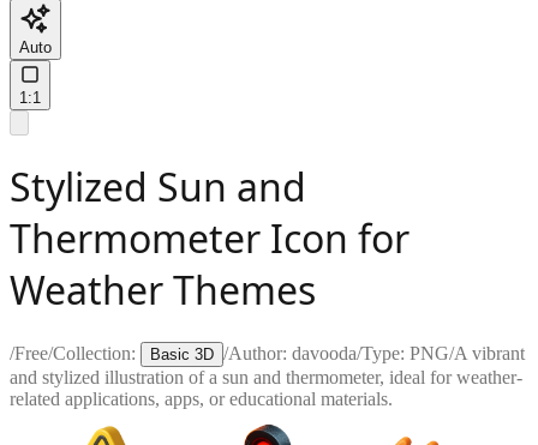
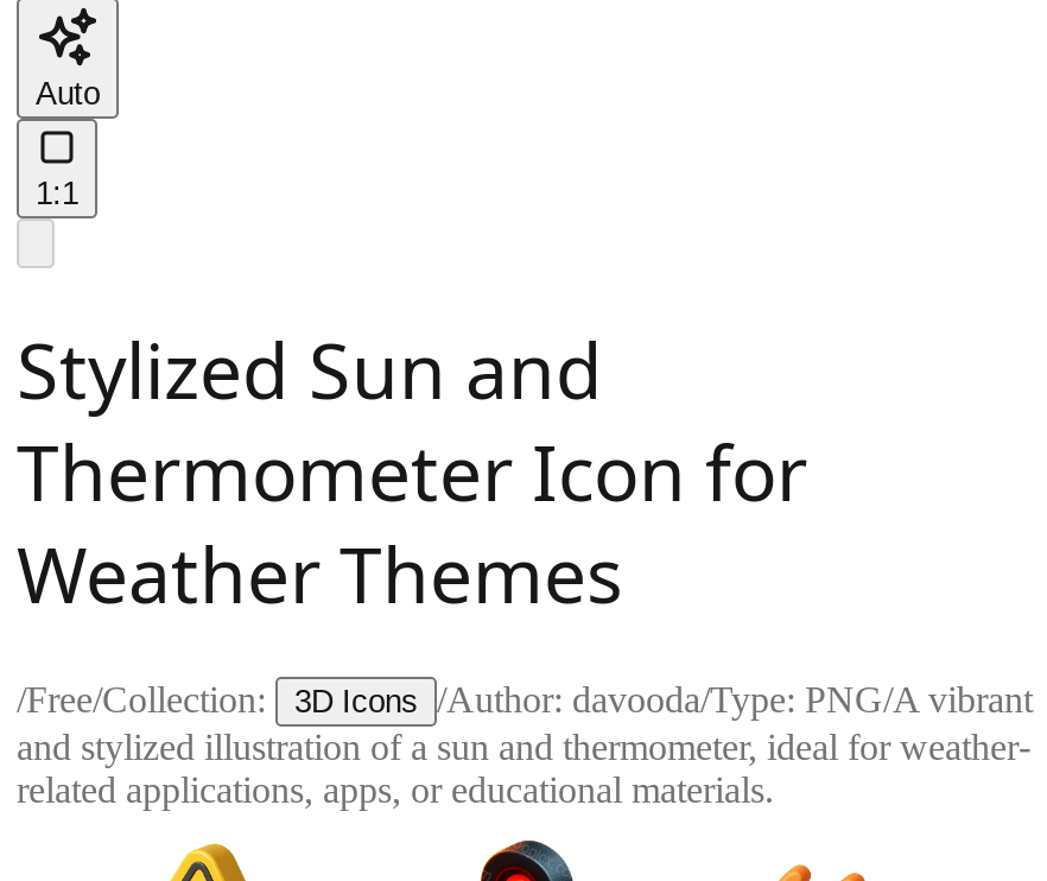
[150,343,525,363] Basic 3D /Author: davooda/Type: PNG/A vibrant -> [294,679,1033,719] 3D Icons /Author: davooda/Type: PNG/A vibrant

